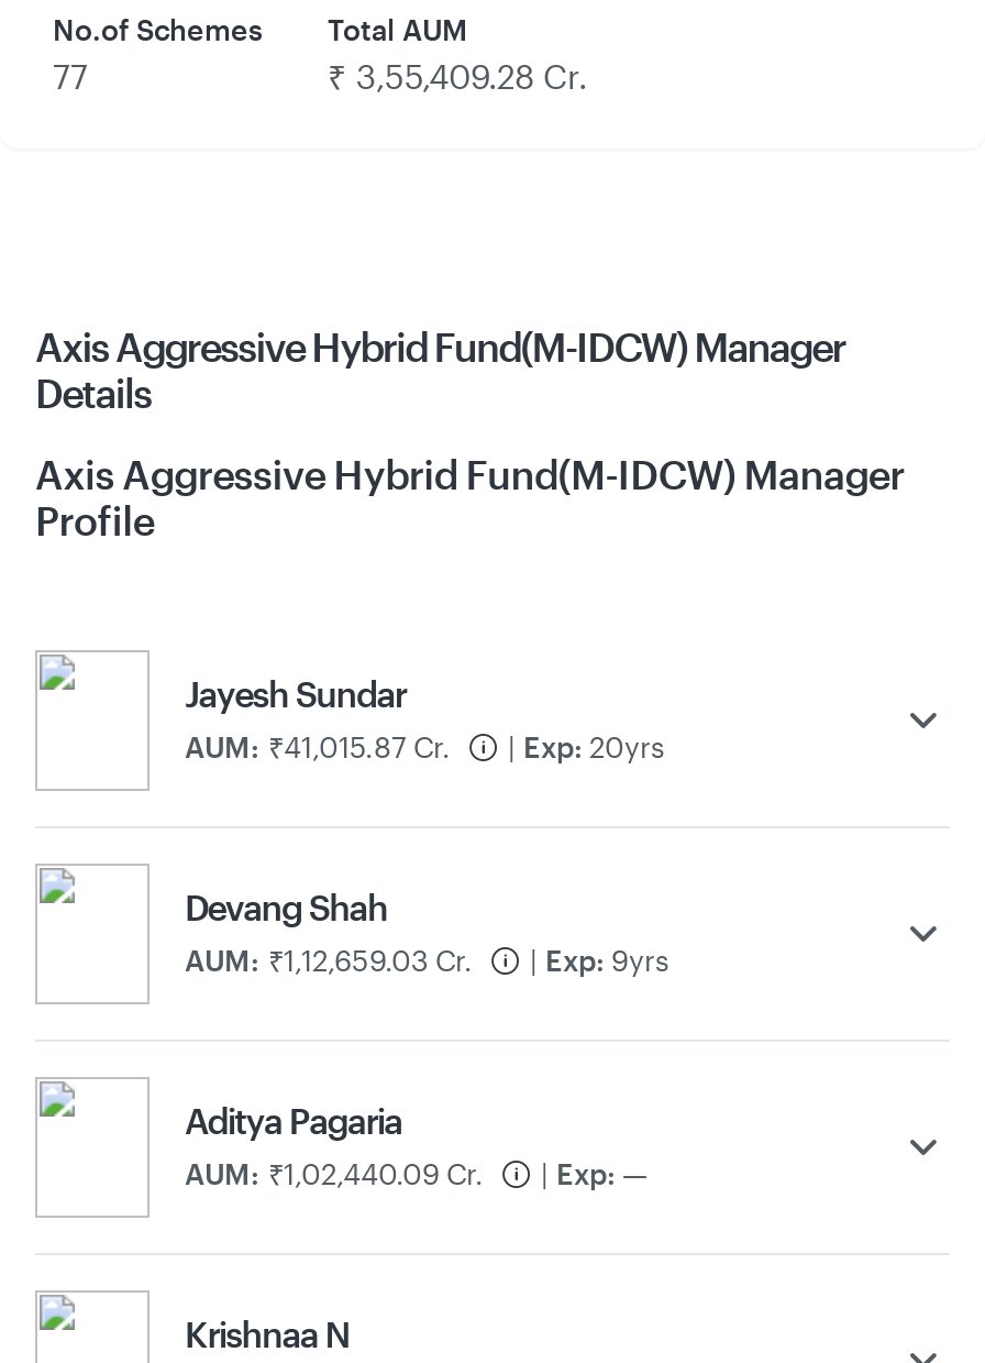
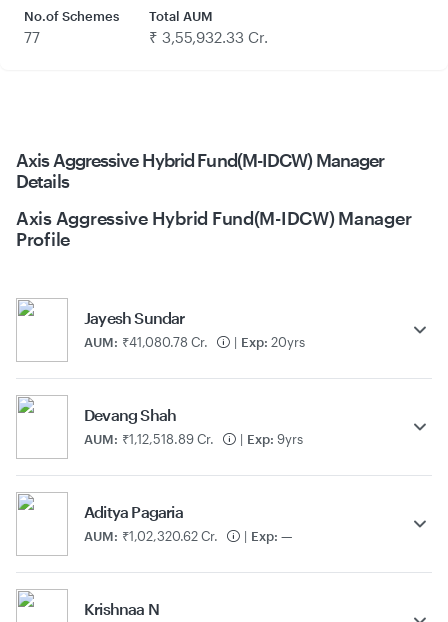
[328,57,587,96] ₹ 3,55,409.28 Cr. -> [149,28,268,46] ₹ 3,55,932.33 Cr.
[185,729,451,764] AUM: ₹41,015.87 Cr. -> [84,334,208,350] AUM: ₹41,080.78 Cr.
[185,942,473,978] AUM: ₹1,12,659.03 Cr. -> [84,431,214,447] AUM: ₹1,12,518.89 Cr.
[185,1156,484,1191] AUM: ₹1,02,440.09 Cr. -> [84,528,218,544] AUM: ₹1,02,320.62 Cr.

